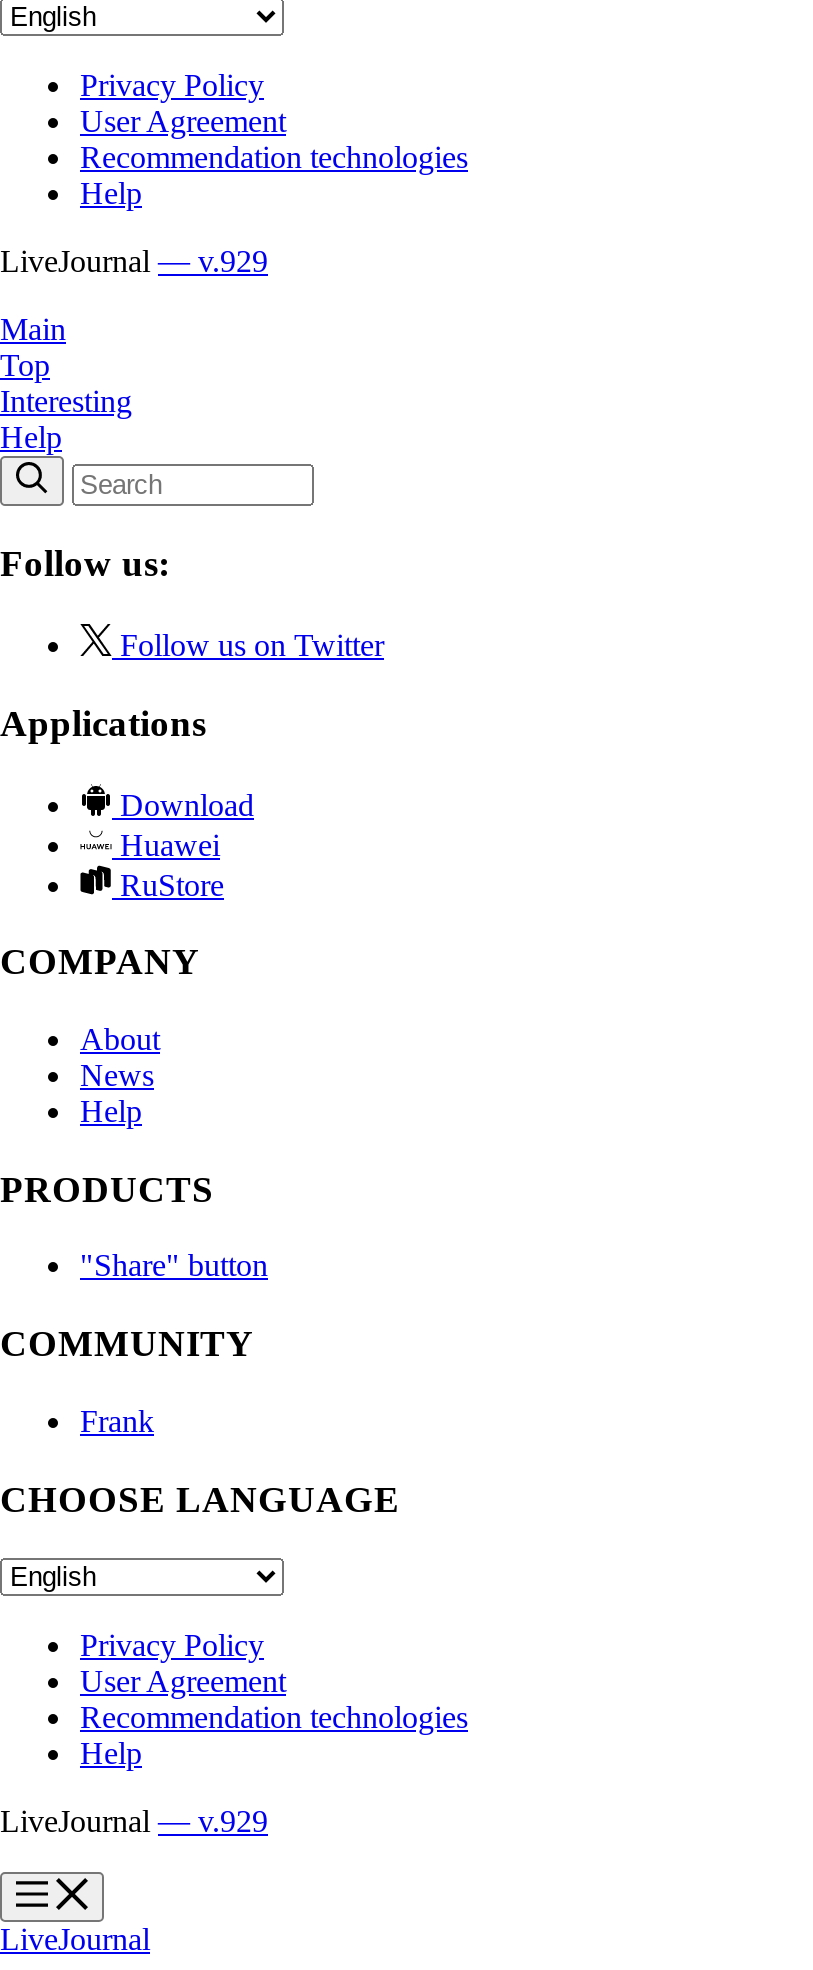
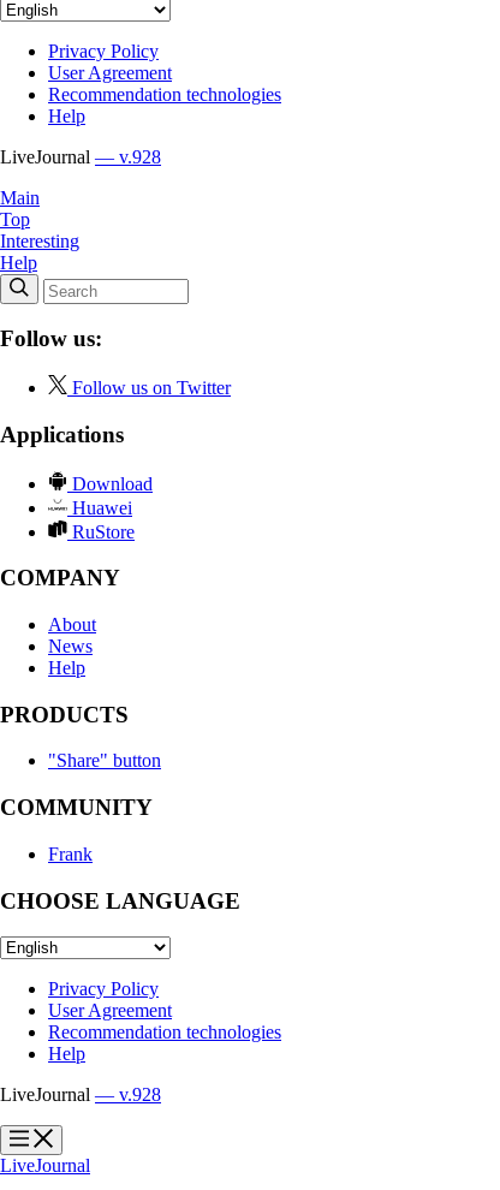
[0,243,268,277] LiveJournal — v.929 -> [0,146,161,167] LiveJournal — v.928
[0,1804,268,1838] LiveJournal — v.929 -> [0,1084,161,1105] LiveJournal — v.928

